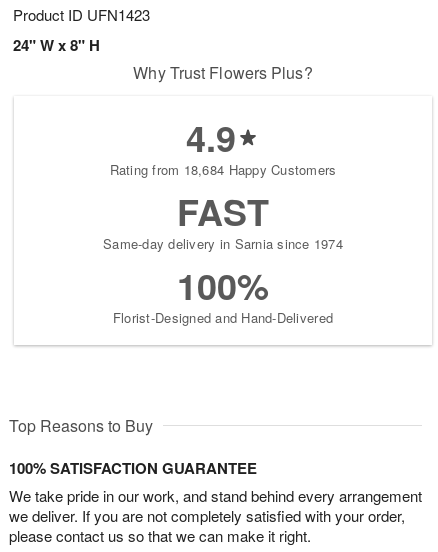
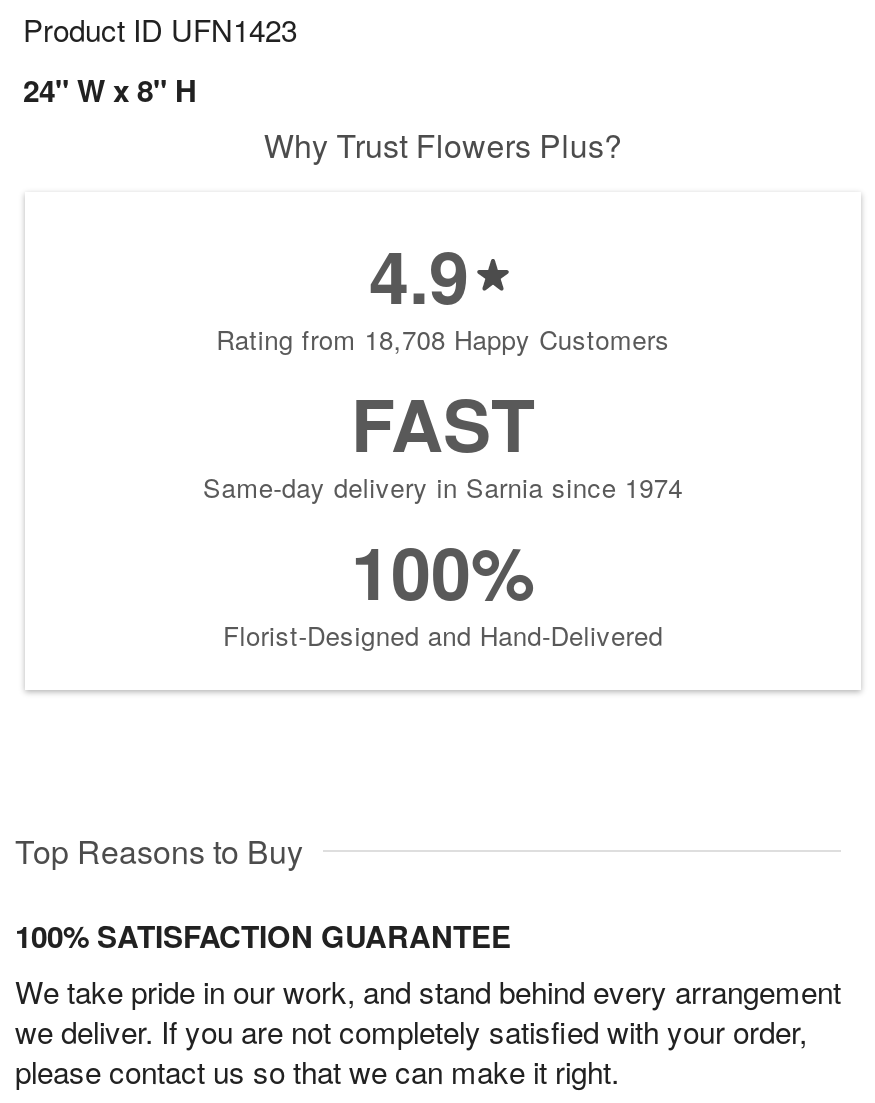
[110,160,336,179] Rating from 18,684 Happy Customers -> [216,321,670,359] Rating from 18,708 Happy Customers

